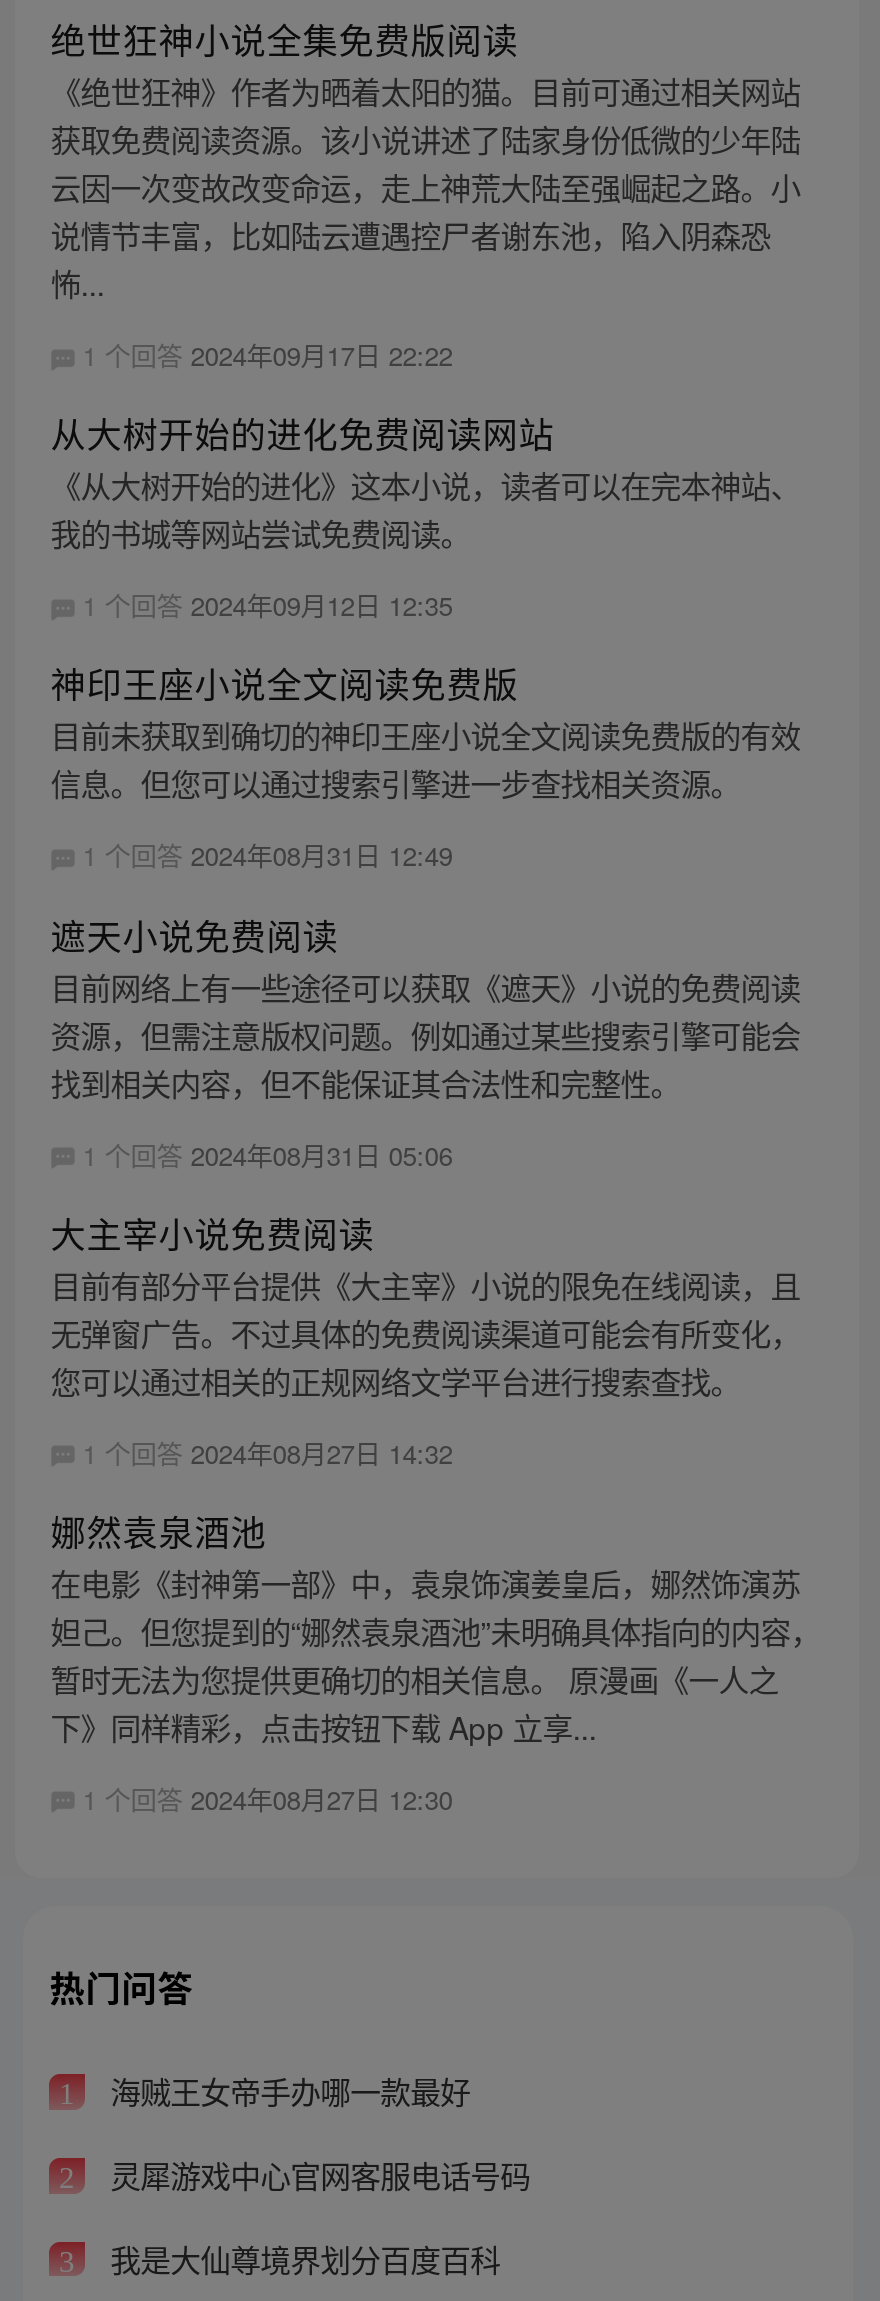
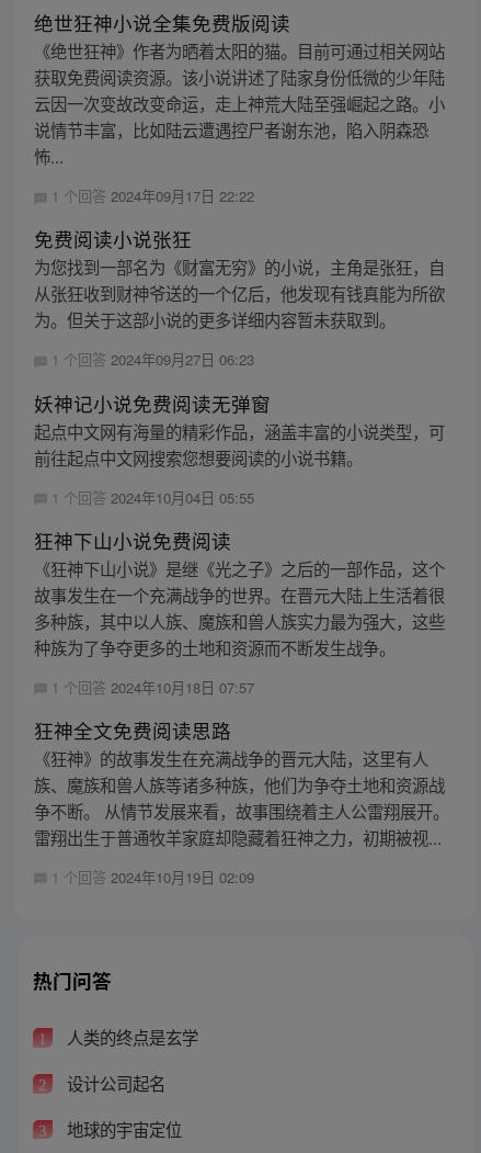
[51,409,821,1818] 从大树开始的进化免费阅读网站 | 《从大树开始的进化》这本小说，读者可以在完本神站、 | 我的书城等网站尝试免费阅读。 | 1 个回答2024年09月12日 12:35 | 神印王座小说全文阅读免费版 | 目前未获取到确切的神印王座小说全文阅读免费版的有效 | 信息。但您可以通过搜索引擎进一步查找相关资源。 | 1 个回答2024年08月31日 12:49 | 遮天小说免费阅读 | 目前网络上有一些途径可以获取《遮天》小说的免费阅读 | 资源，但需注意版权问题。例如通过某些搜索引擎可能会 | 找到相关内容，但不能保证其合法性和完整性。 | 1 个回答2024年08月31日 05:06 | 大主宰小说免费阅读 | 目前有部分平台提供《大主宰》小说的限免在线阅读，且 | 无弹窗广告。不过具体的免费阅读渠道可能会有所变化， | 您可以通过相关的正规网络文学平台进行搜索查找。 | 1 个回答2024年08月27日 14:32 | 娜然袁泉酒池 | 在电影《封神第一部》中，袁泉饰演姜皇后，娜然饰演苏 | 妲己。但您提到的“娜然袁泉酒池”未明确具体指向的内容， | 暂时无法为您提供更确切的相关信息。 原漫画《一人之 | 下》同样精彩，点击按钮下载 App 立享... | 1 个回答2024年08月27日 12:30 -> [34,225,449,887] 免费阅读小说张狂 | 为您找到一部名为《财富无穷》的小说，主角是张狂，自 | 从张狂收到财神爷送的一个亿后，他发现有钱真能为所欲 | 为。但关于这部小说的更多详细内容暂未获取到。 | 1 个回答2024年09月27日 06:23 | 妖神记小说免费阅读无弹窗 | 起点中文网有海量的精彩作品，涵盖丰富的小说类型，可 | 前往起点中文网搜索您想要阅读的小说书籍。 | 1 个回答2024年10月04日 05:55 | 狂神下山小说免费阅读 | 《狂神下山小说》是继《光之子》之后的一部作品，这个 | 故事发生在一个充满战争的世界。在晋元大陆上生活着很 | 多种族，其中以人族、魔族和兽人族实力最为强大，这些 | 种族为了争夺更多的土地和资源而不断发生战争。 | 1 个回答2024年10月18日 07:57 | 狂神全文免费阅读思路 | 《狂神》的故事发生在充满战争的晋元大陆，这里有人 | 族、魔族和兽人族等诸多种族，他们为争夺土地和资源战 | 争不断。 从情节发展来看，故事围绕着主人公雷翔展开。 | 雷翔出生于普通牧羊家庭却隐藏着狂神之力，初期被视... | 1 个回答2024年10月19日 02:09
[102,2069,470,2113] 海贼王女帝手办哪一款最好 -> [62,1025,198,1049] 人类的终点是玄学
[102,2153,530,2197] 灵犀游戏中心官网客服电话号码 -> [62,1071,165,1095] 设计公司起名
[102,2236,500,2280] 我是大仙尊境界划分百度百科 -> [62,1116,181,1141] 地球的宇宙定位

